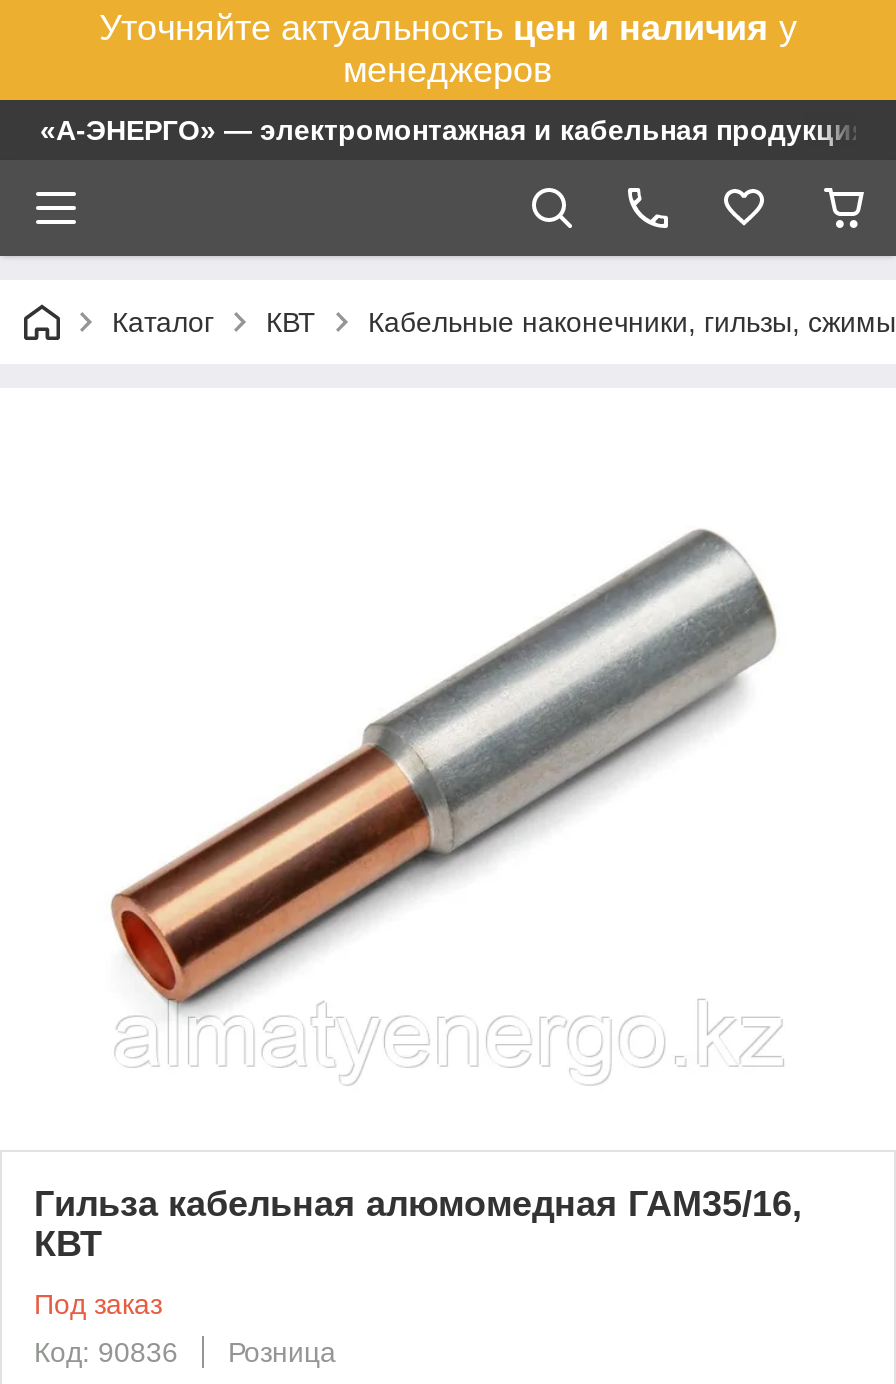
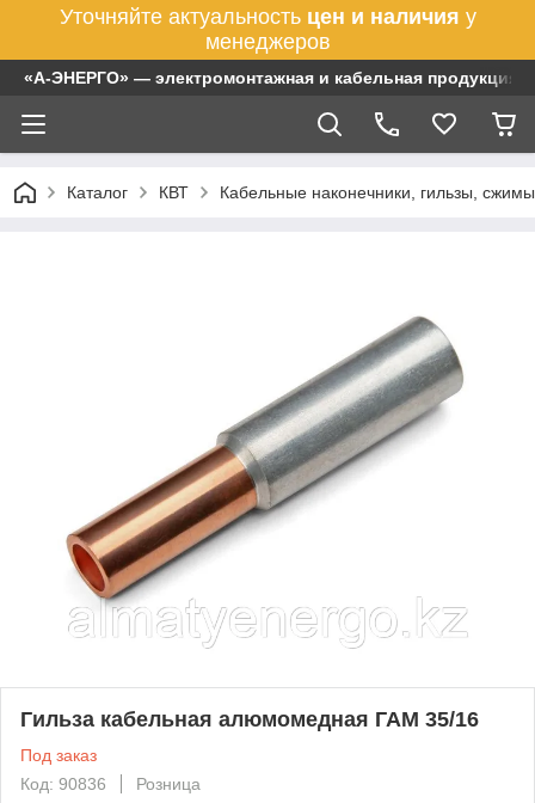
[34,1184,802,1264] Гильза кабельная алюмомедная ГАМ35/16, | КВТ -> [20,707,479,731] Гильза кабельная алюмомедная ГАМ 35/16

